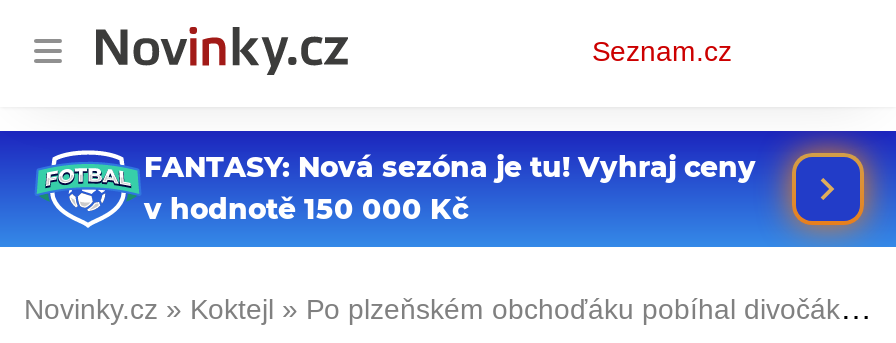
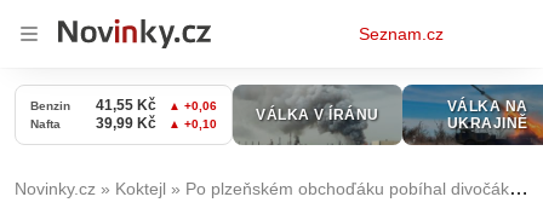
[6,129,890,249] [image] -> [4,82,539,151] [image]

